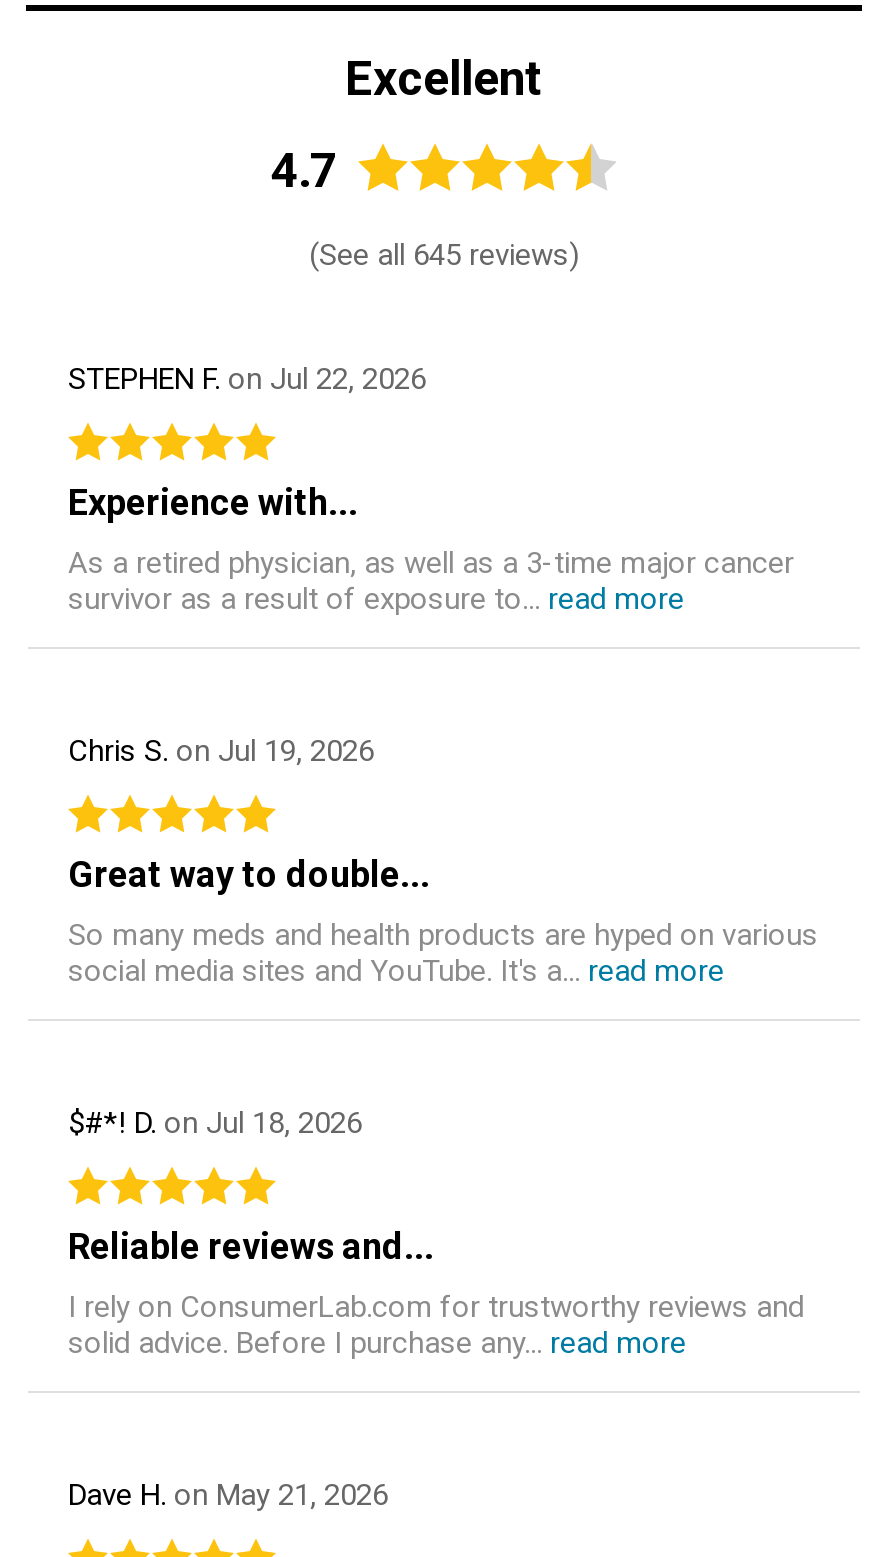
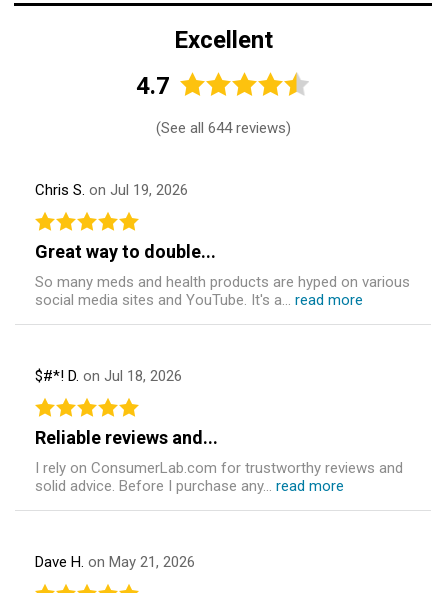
[68,237,794,617] (See all 645 reviews) | STEPHEN F. on Jul 22, 2026 | Experience with... | As a retired physician, as well as a 3-time major cancer | survivor as a result of exposure to... read more -> [155,119,290,137] (See all 644 reviews)

